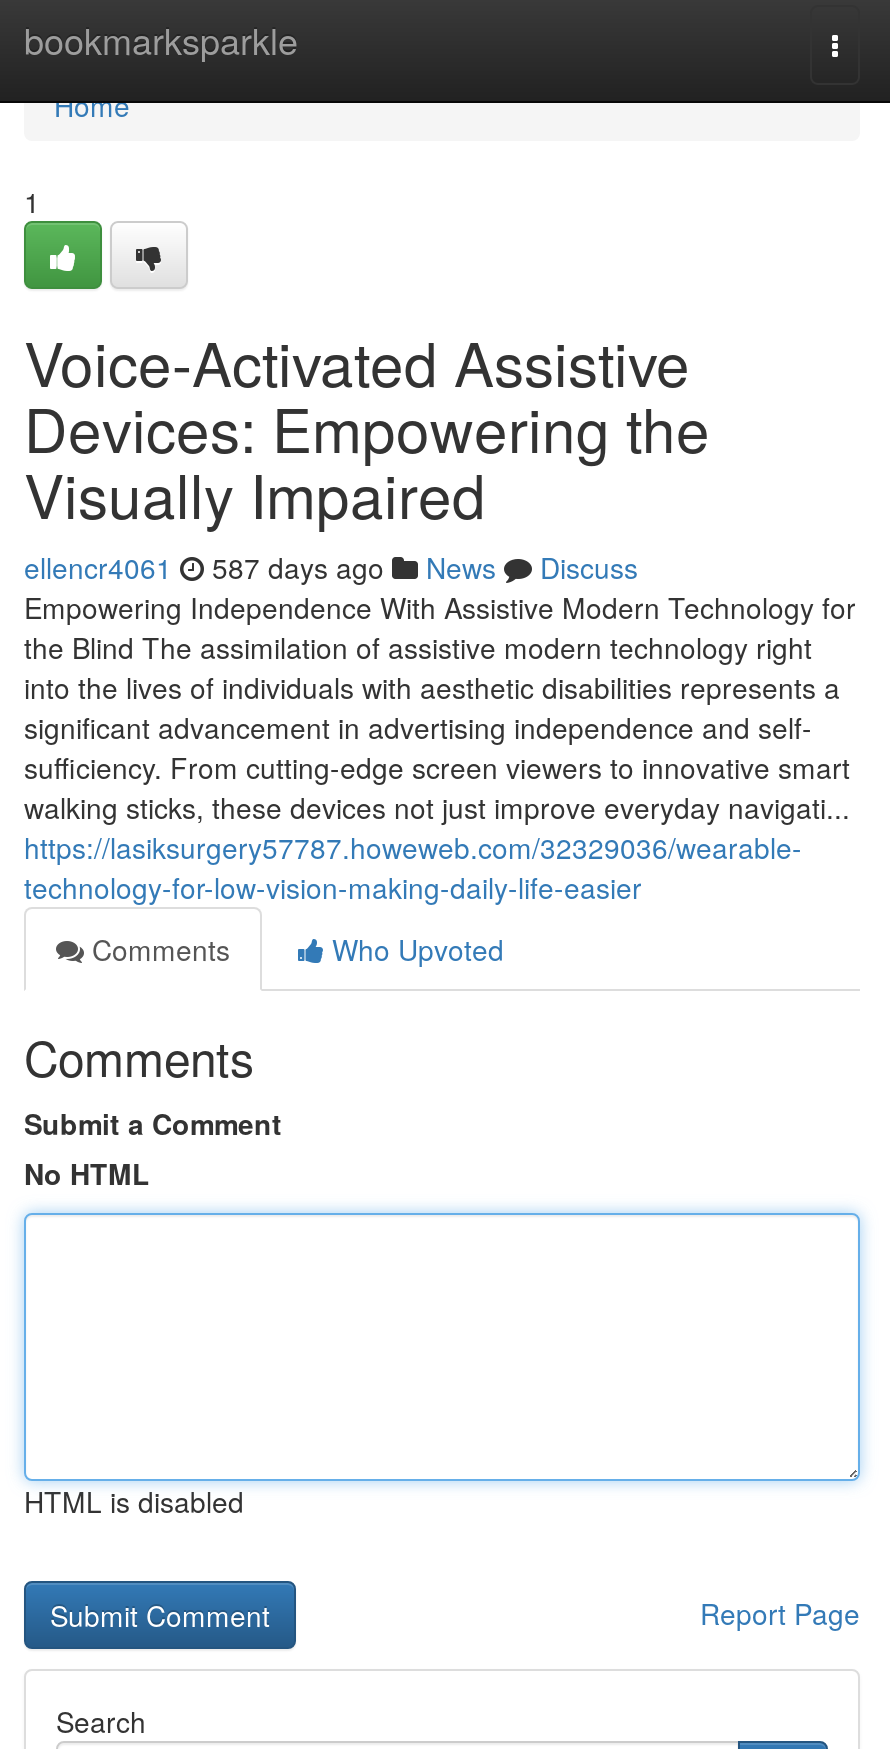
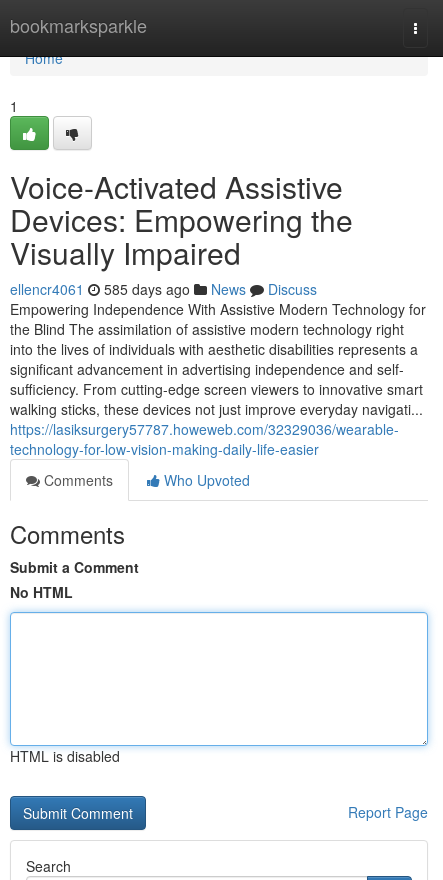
[24,547,638,587] ellencr4061 587 days ago News Discuss -> [10,279,317,299] ellencr4061 585 days ago News Discuss

